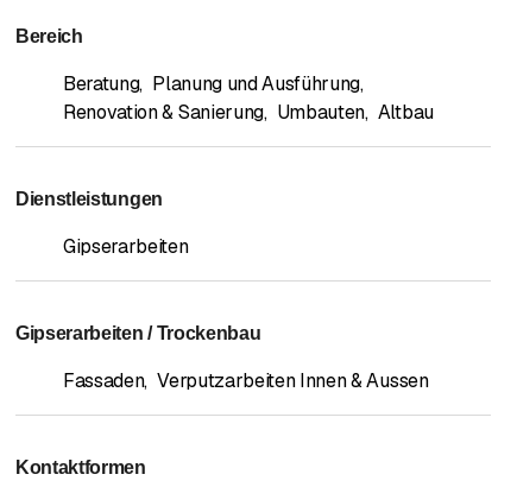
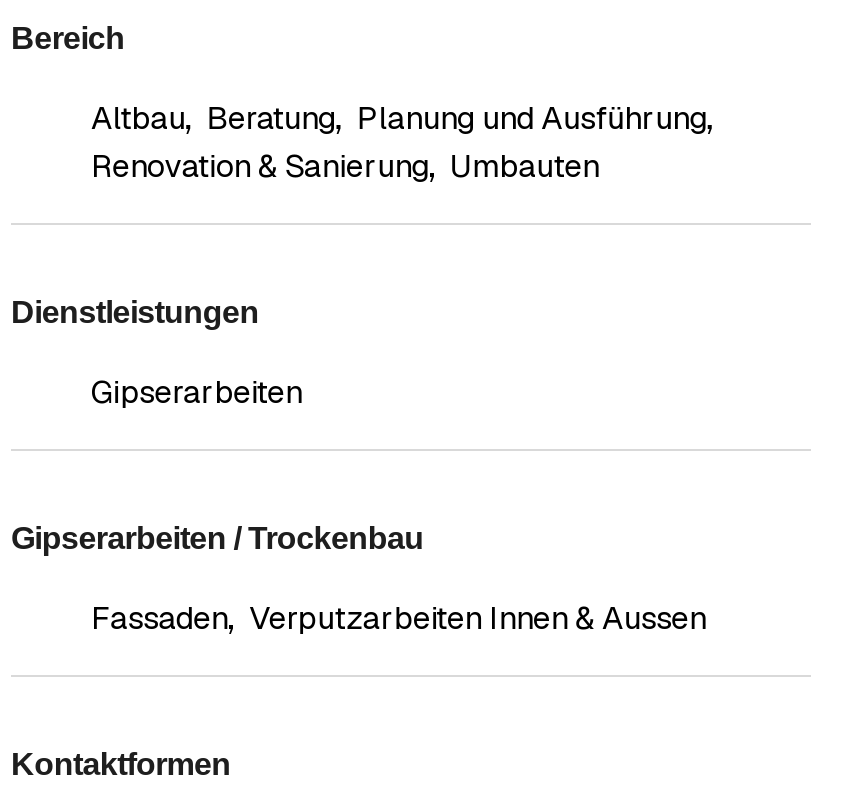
[63,71,434,124] Beratung, Planung und Ausführung, | Renovation & Sanierung, Umbauten, Altbau -> [91,96,712,186] Altbau, Beratung, Planung und Ausführung, | Renovation & Sanierung, Umbauten

